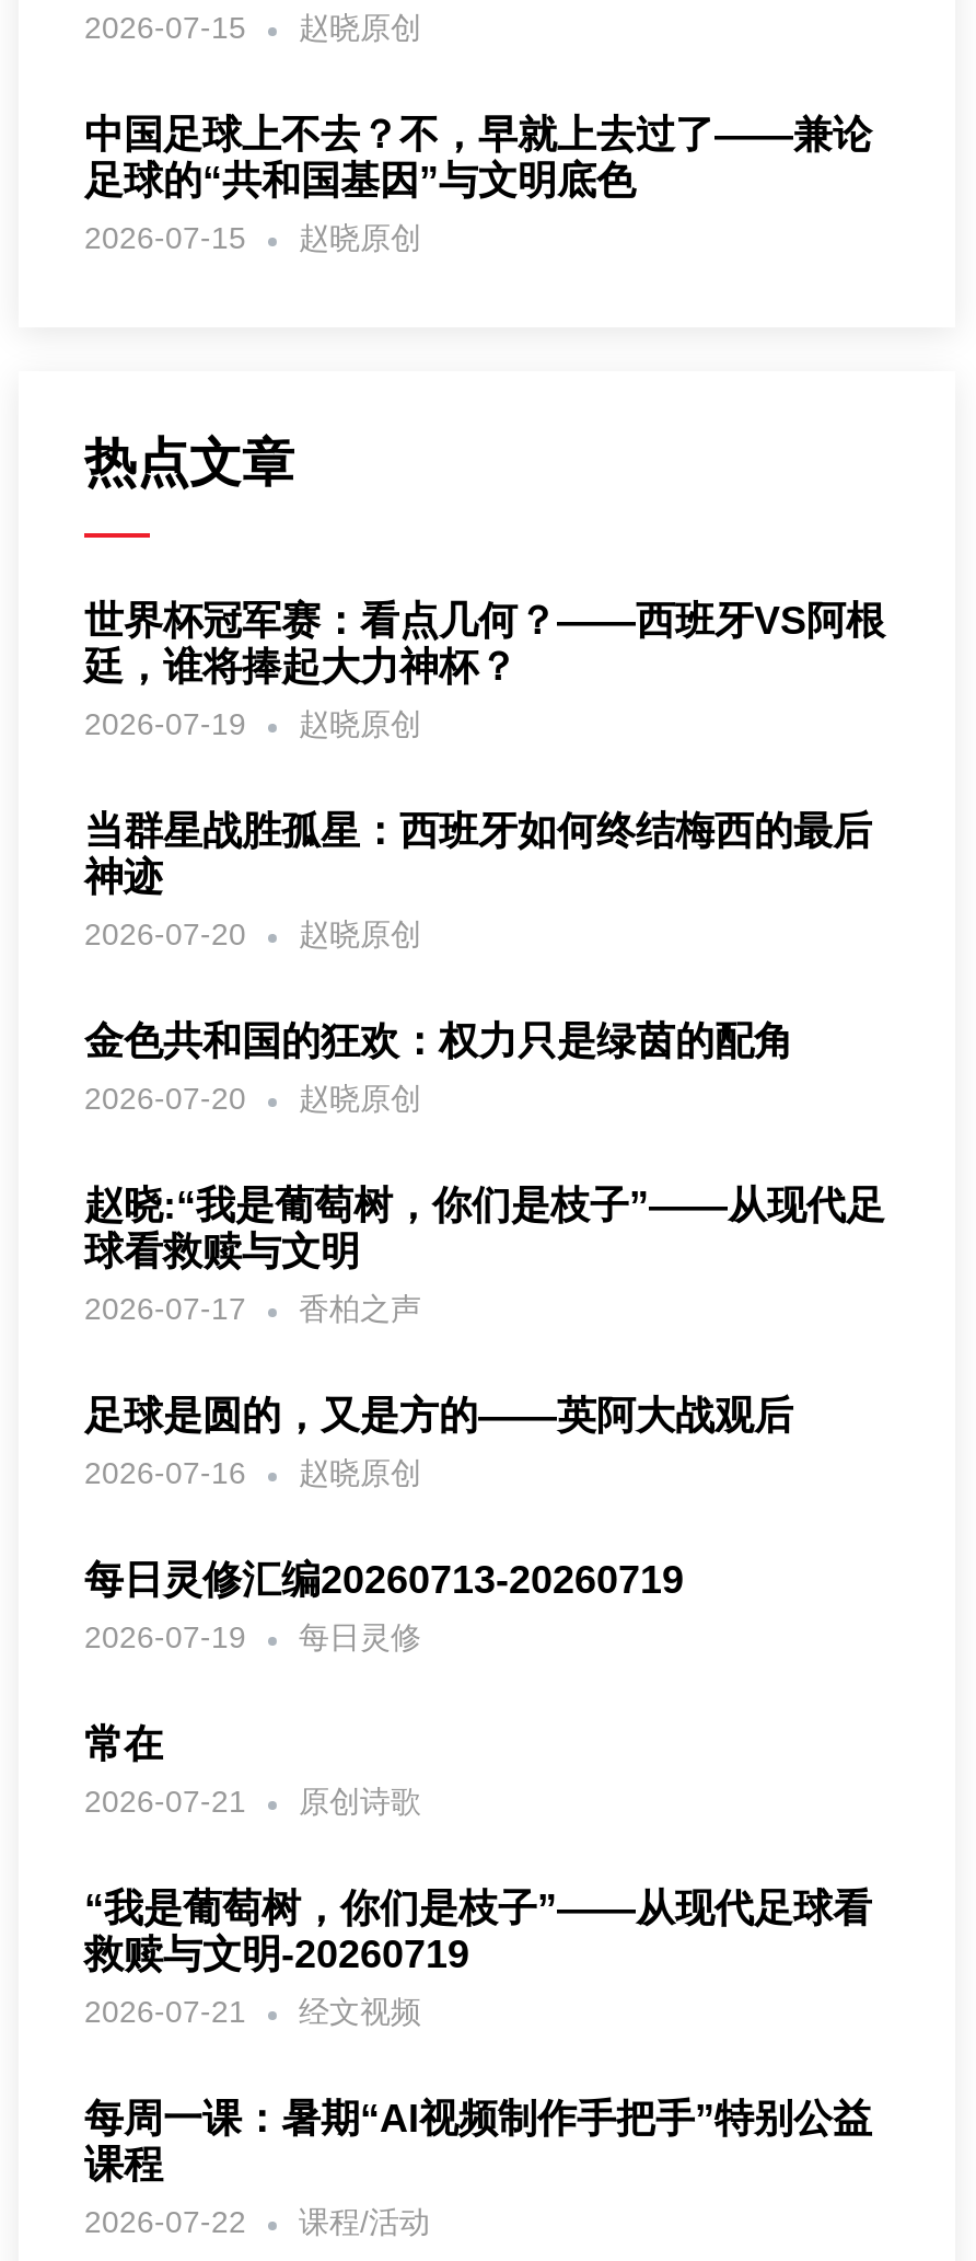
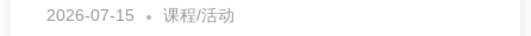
[84,11,872,256] 赵晓原创 | 中国足球上不去？不，早就上去过了——兼论 | 足球的“共和国基因”与文明底色 | 2026-07-15 | 赵晓原创 -> none
[84,433,885,2240] 热点文章 | 世界杯冠军赛：看点几何？——西班牙VS阿根 | 廷，谁将捧起大力神杯？ | 2026-07-19 | 赵晓原创 | 当群星战胜孤星：西班牙如何终结梅西的最后 | 神迹 | 2026-07-20 | 赵晓原创 | 金色共和国的狂欢：权力只是绿茵的配角 | 2026-07-20 | 赵晓原创 | 赵晓:“我是葡萄树，你们是枝子”——从现代足 | 球看救赎与文明 | 2026-07-17 | 香柏之声 | 足球是圆的，又是方的——英阿大战观后 | 2026-07-16 | 赵晓原创 | 每日灵修汇编20260713-20260719 | 2026-07-19 | 每日灵修 | 常在 | 2026-07-21 | 原创诗歌 | “我是葡萄树，你们是枝子”——从现代足球看 | 救赎与文明-20260719 | 2026-07-21 | 经文视频 | 每周一课：暑期“AI视频制作手把手”特别公益 | 课程 | 2026-07-22 -> none

